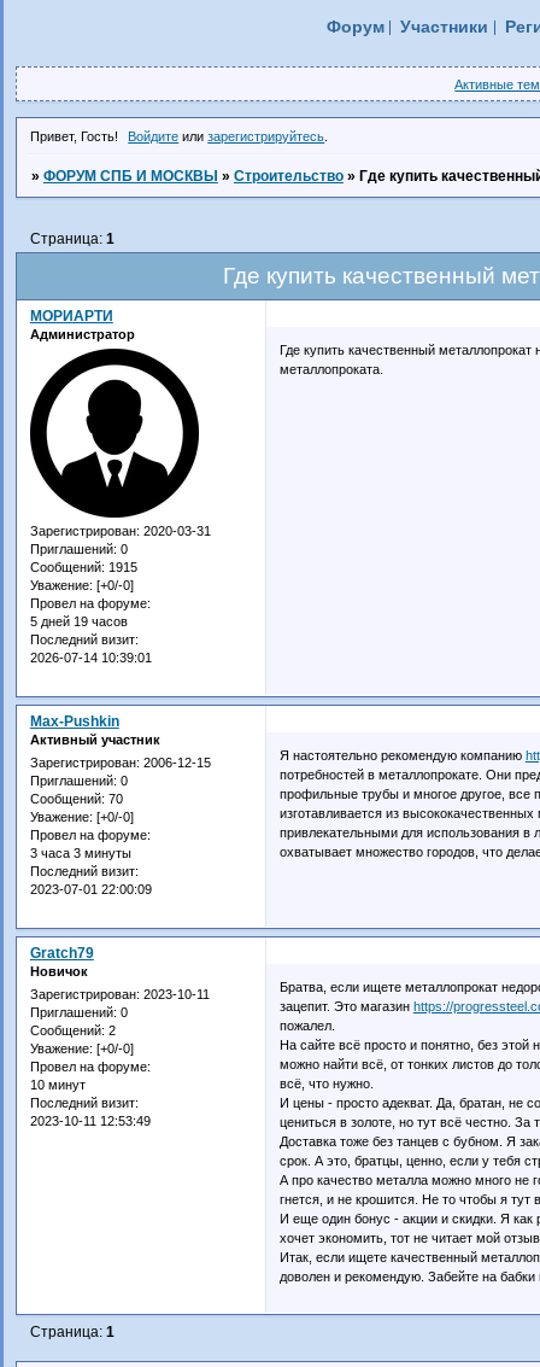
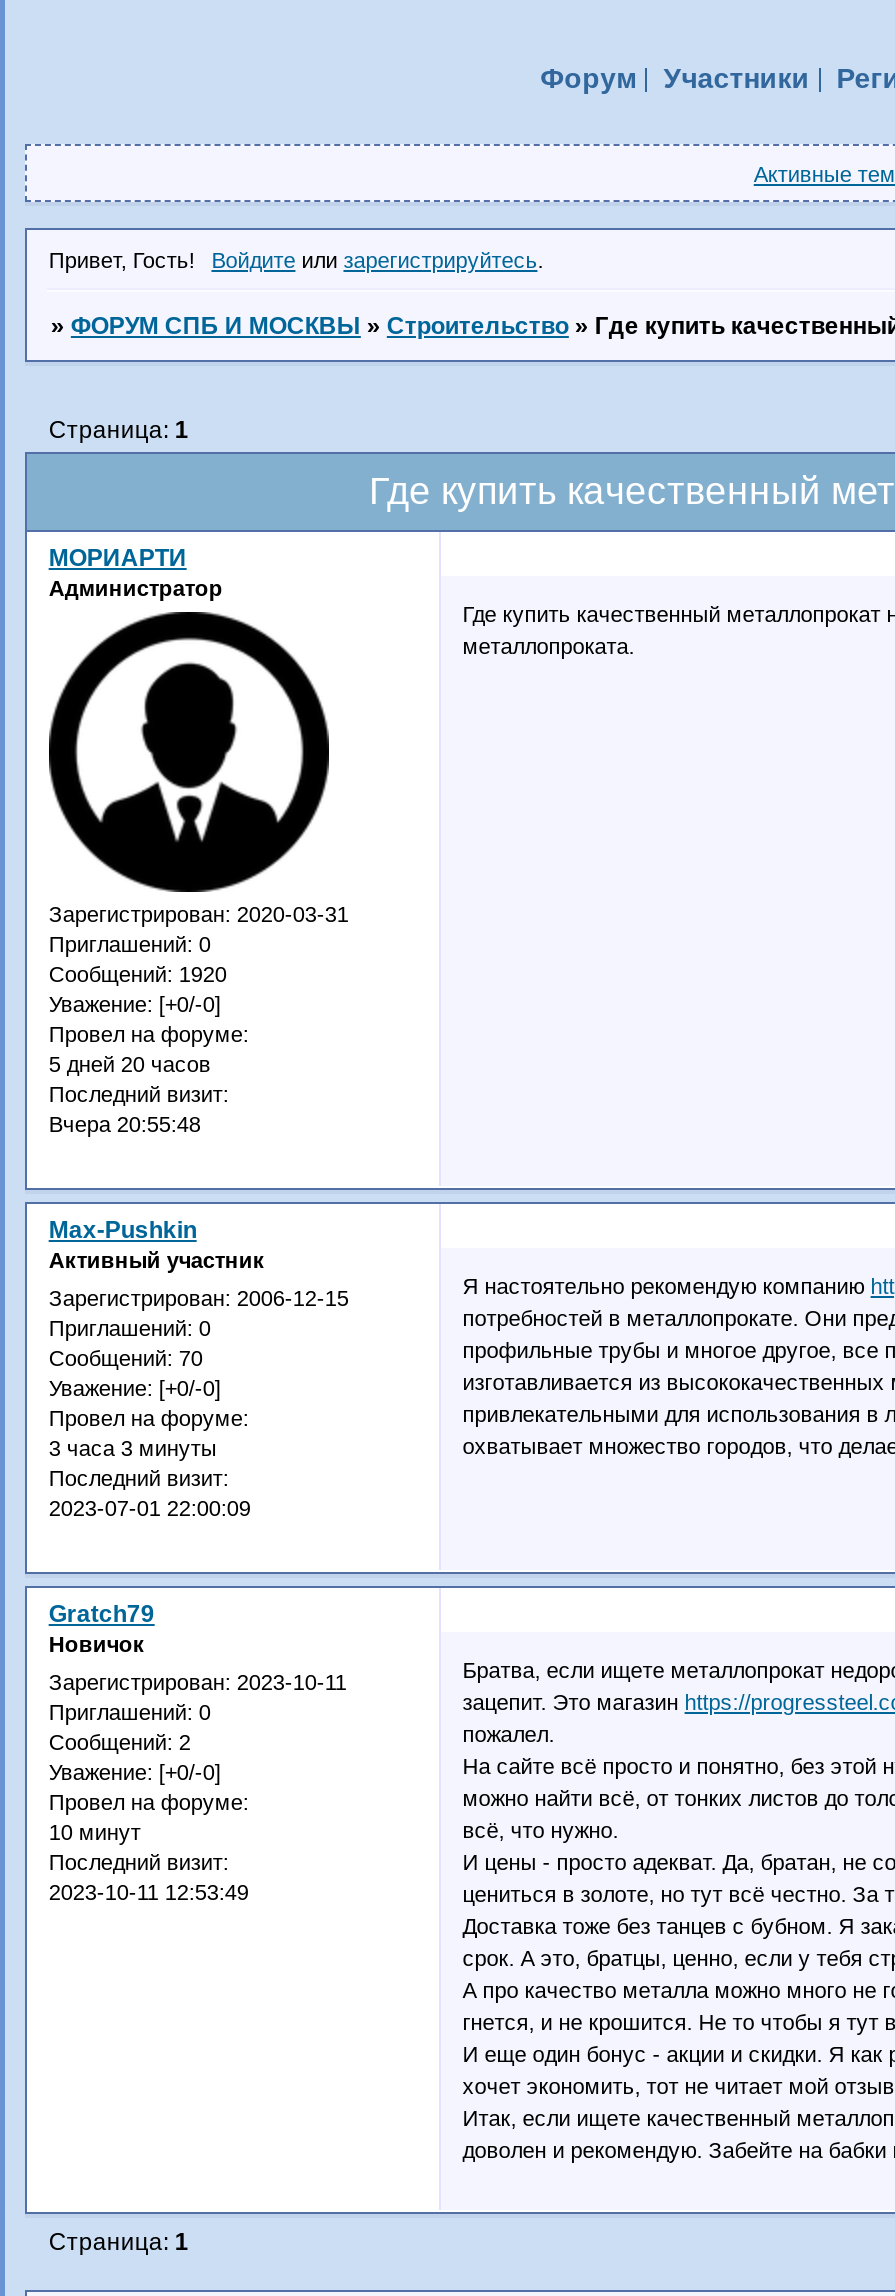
[30,560,137,575] Сообщений: 1915 -> [49,962,227,986] Сообщений: 1920
[30,614,128,629] 5 дней 19 часов -> [49,1052,211,1076] 5 дней 20 часов
[30,651,152,665] 2026-07-14 10:39:01 -> [49,1112,201,1136] Вчера 20:55:48

